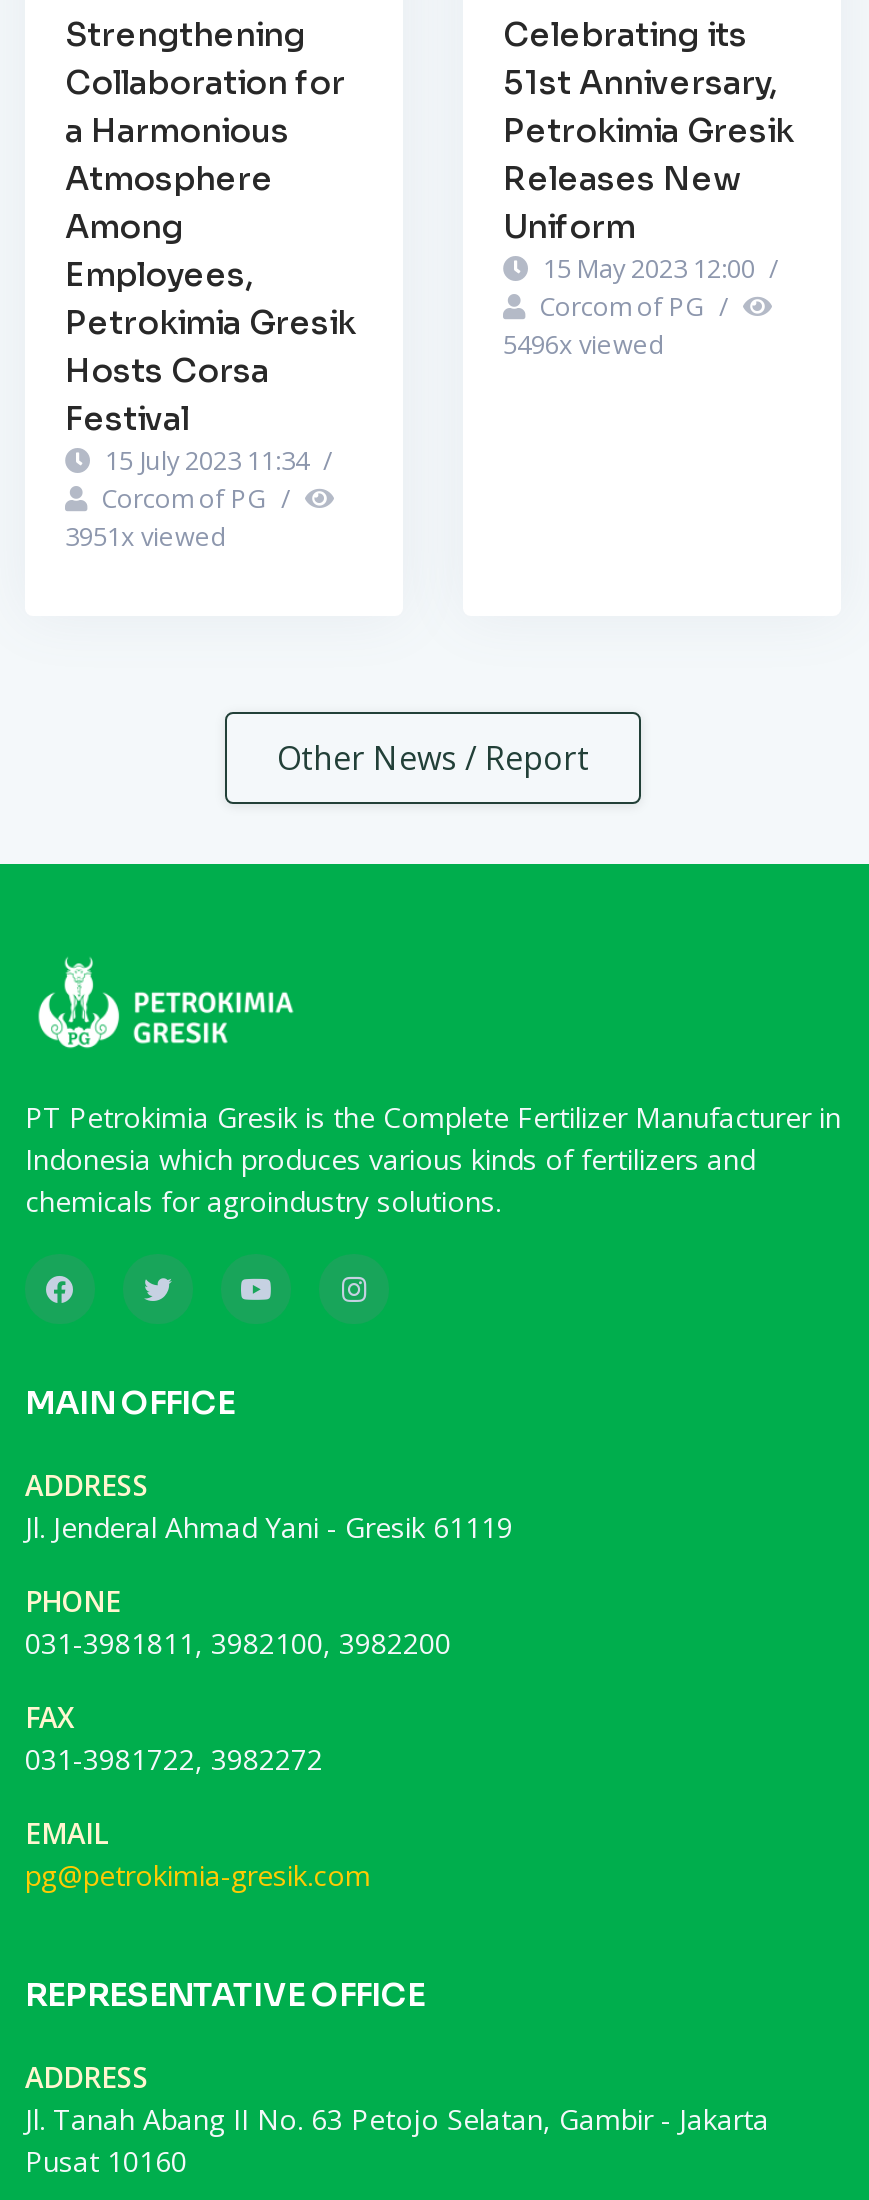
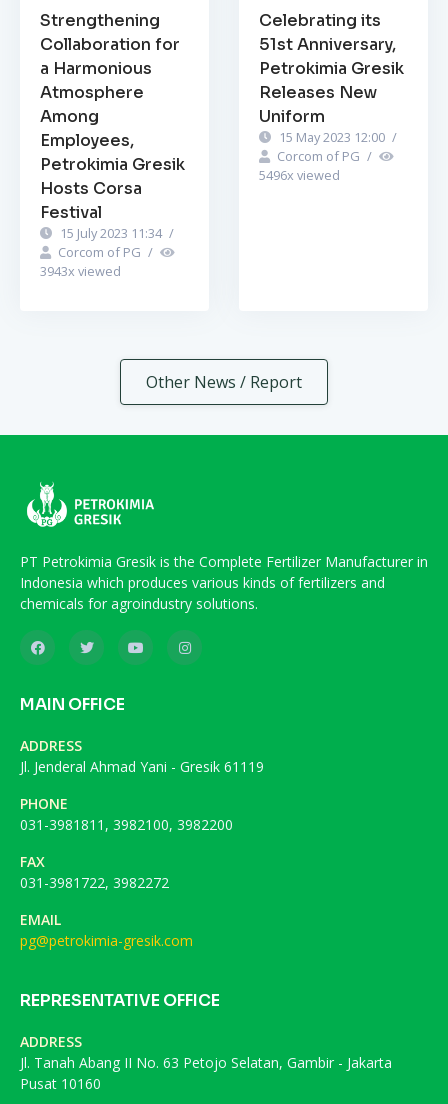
[65,517,227,553] 3951x viewed -> [40,262,121,280] 3943x viewed

